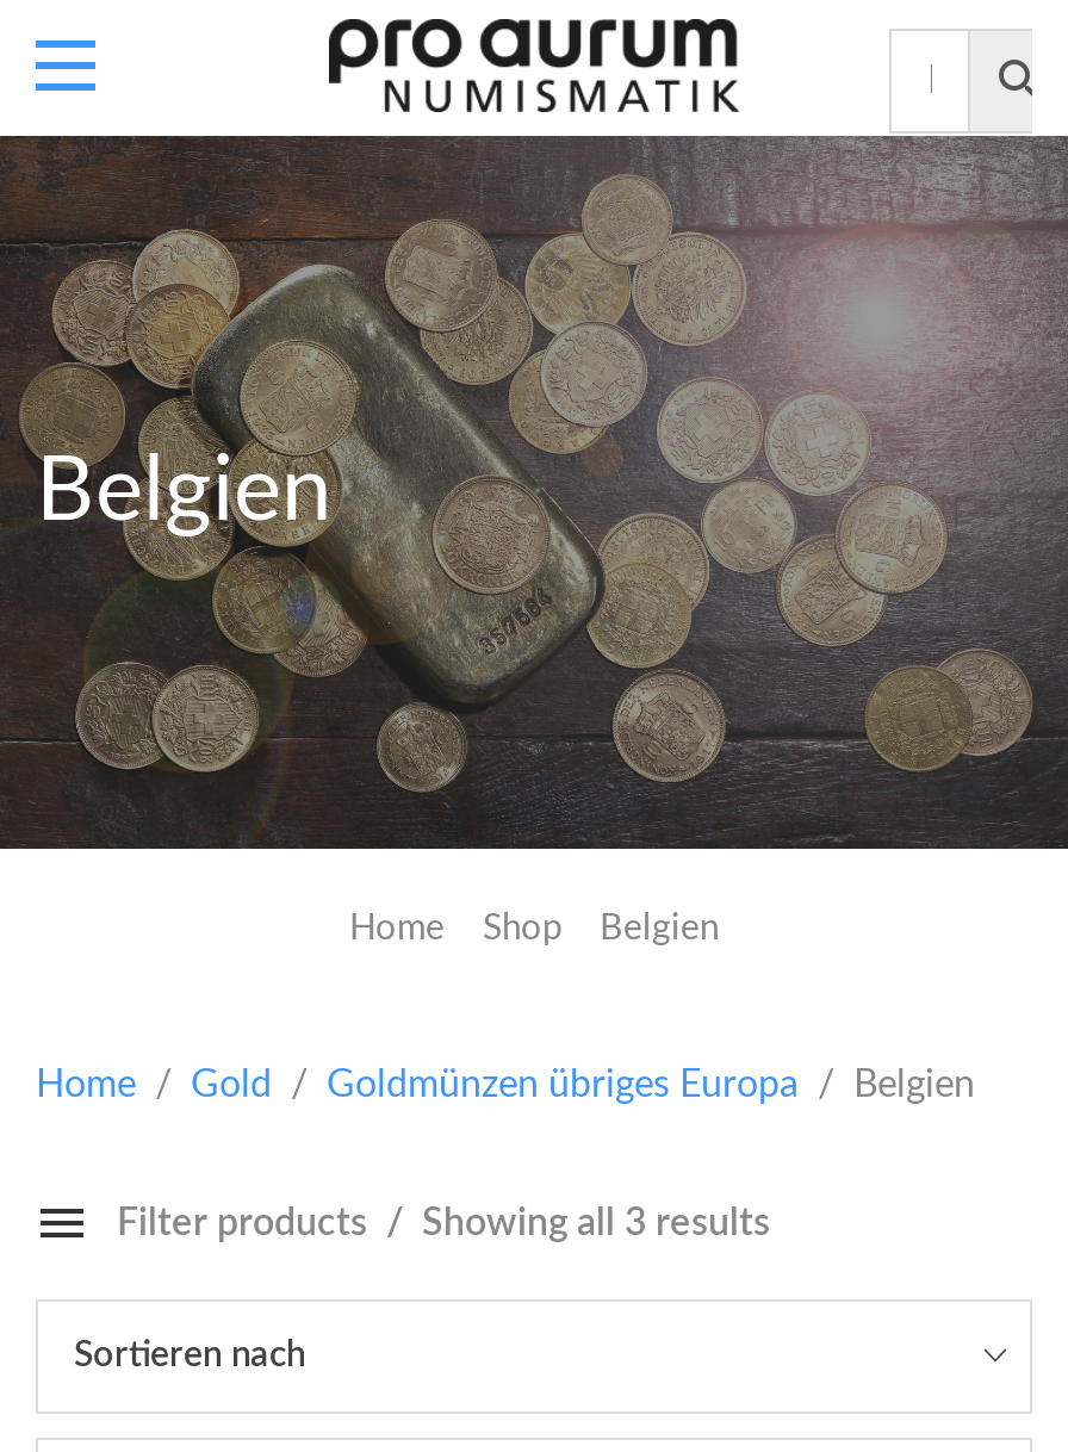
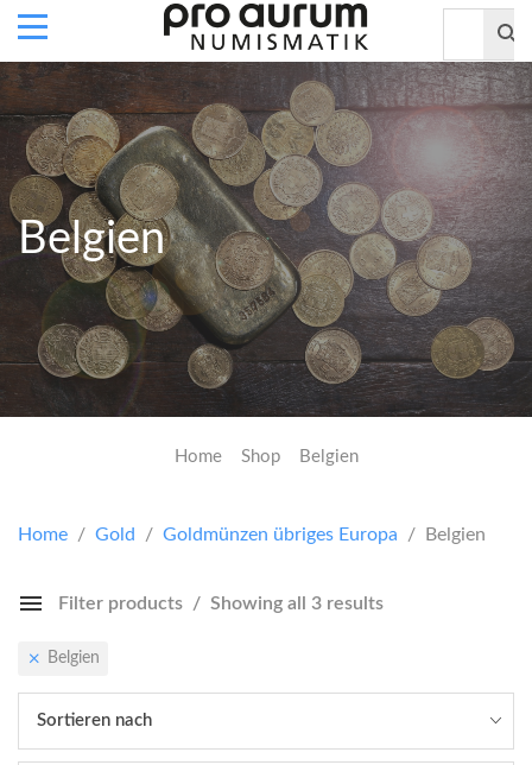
none -> [47,650,100,667] Belgien

